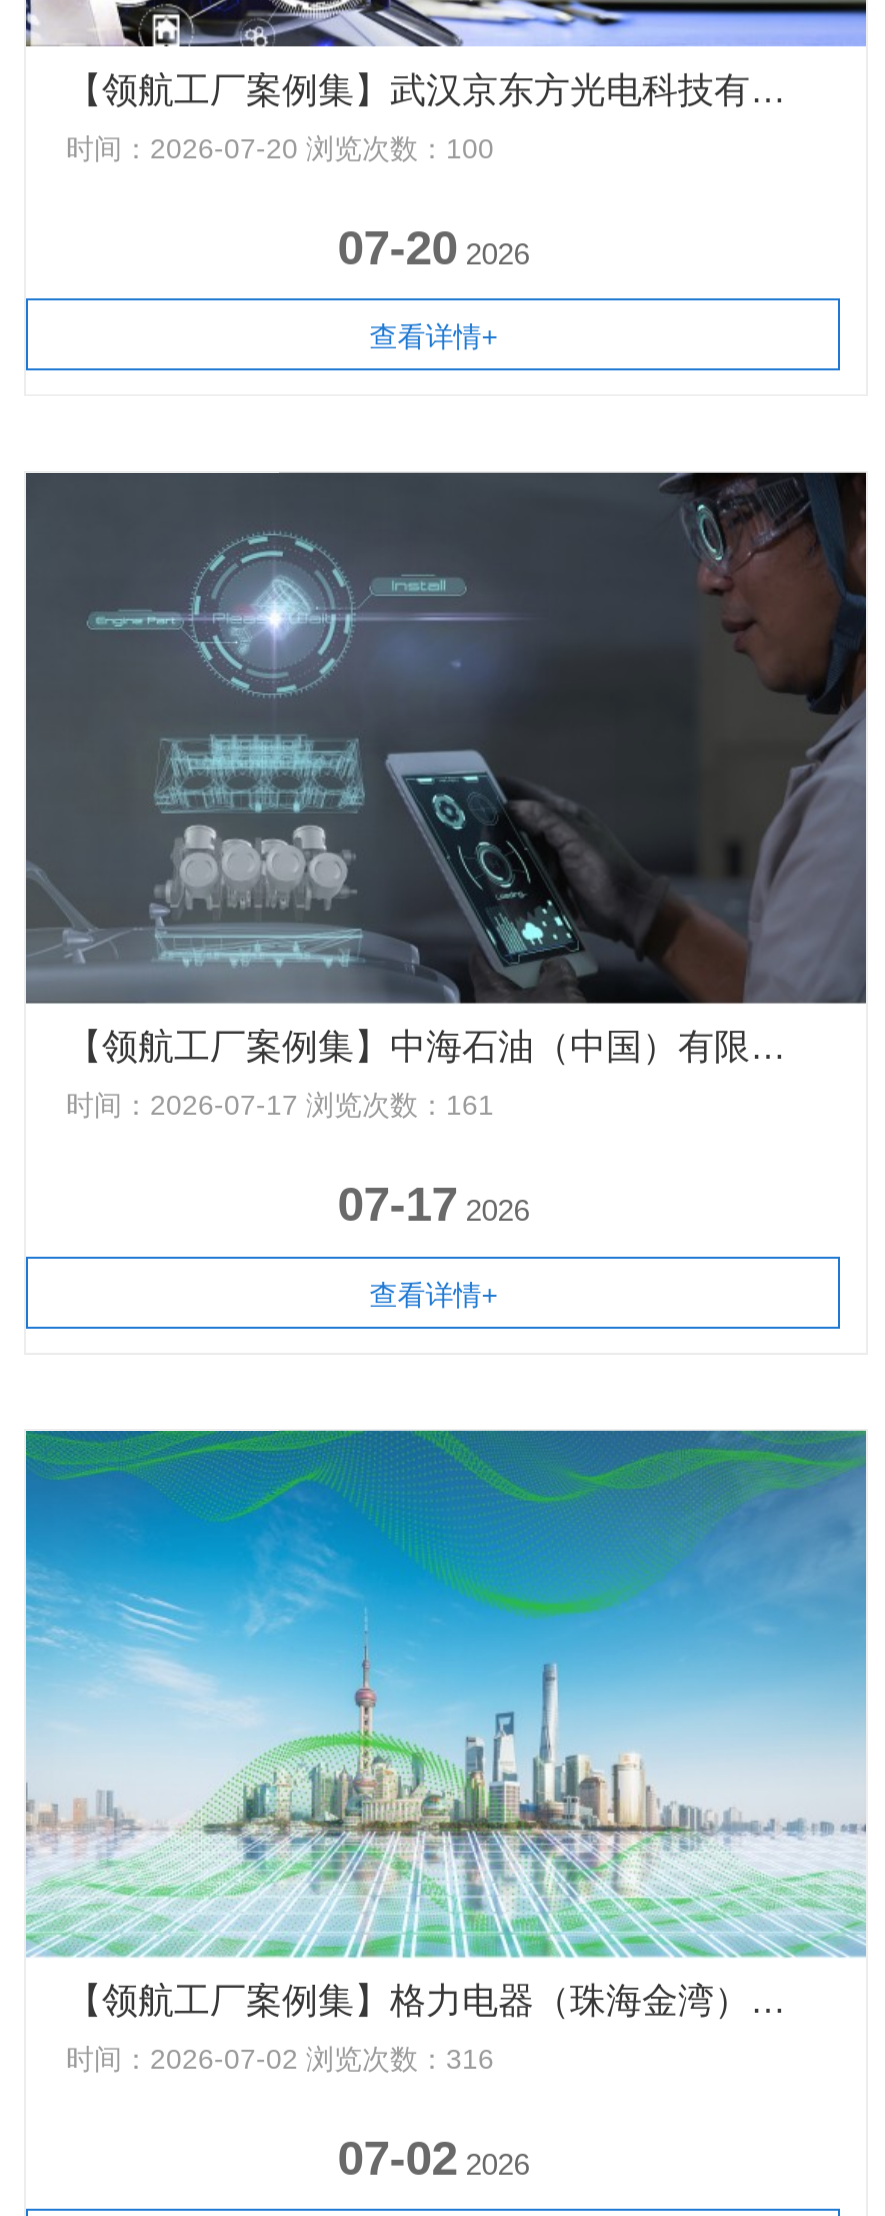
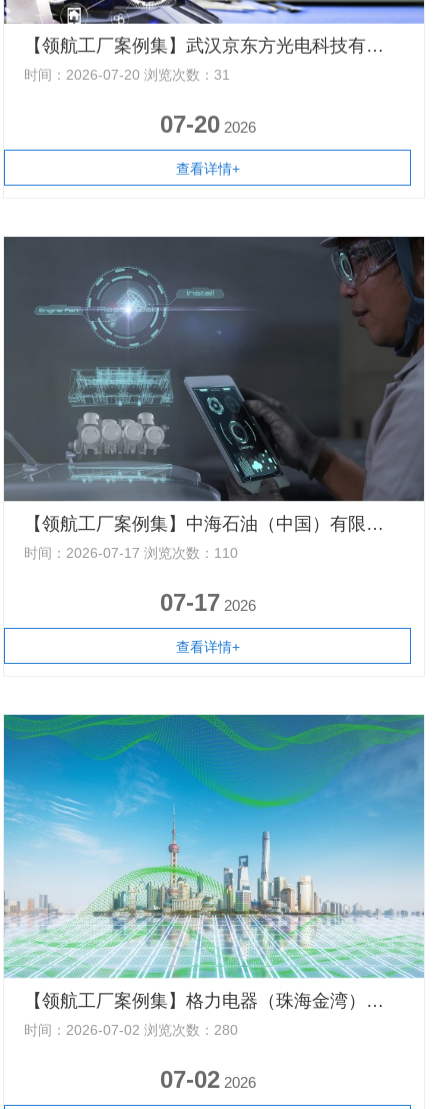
[66,129,494,161] 时间：2026-07-20 浏览次数：100 -> [24,64,230,80] 时间：2026-07-20 浏览次数：31
[66,1086,494,1118] 时间：2026-07-17 浏览次数：161 -> [24,543,238,559] 时间：2026-07-17 浏览次数：110
[66,2039,494,2071] 时间：2026-07-02 浏览次数：316 -> [24,1020,238,1036] 时间：2026-07-02 浏览次数：280

